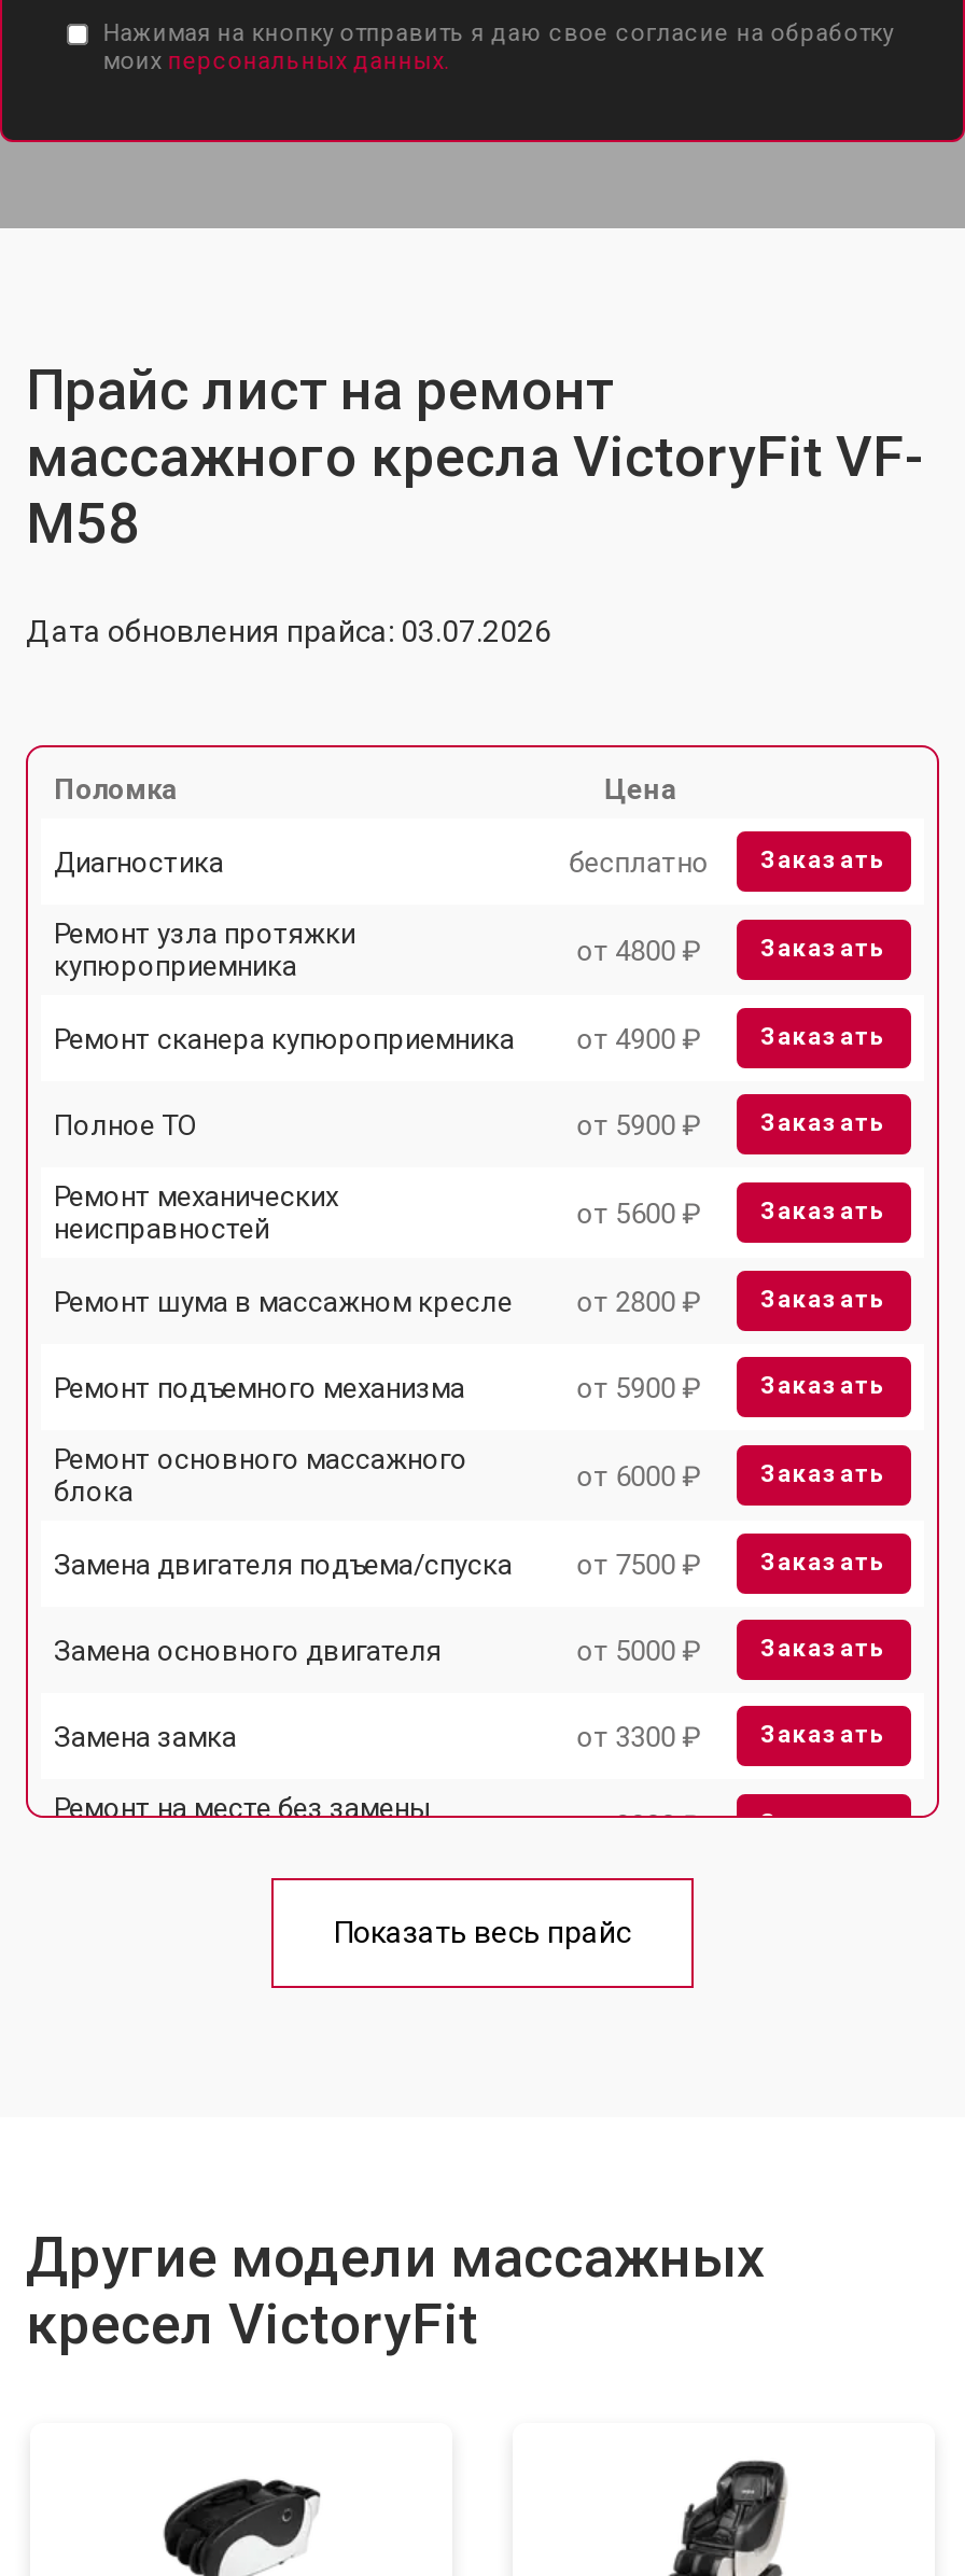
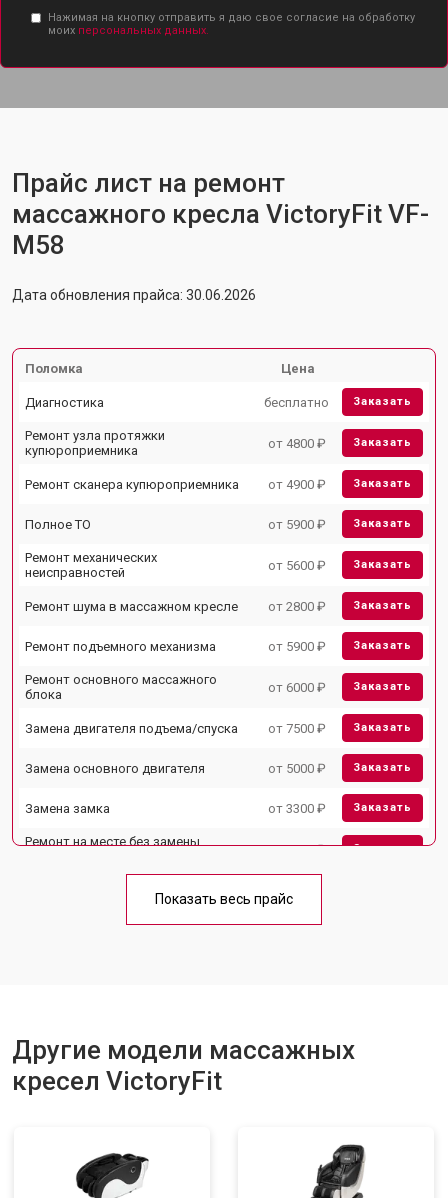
[26,614,551,648] Дата обновления прайса: 03.07.2026 -> [12,287,256,303] Дата обновления прайса: 30.06.2026

